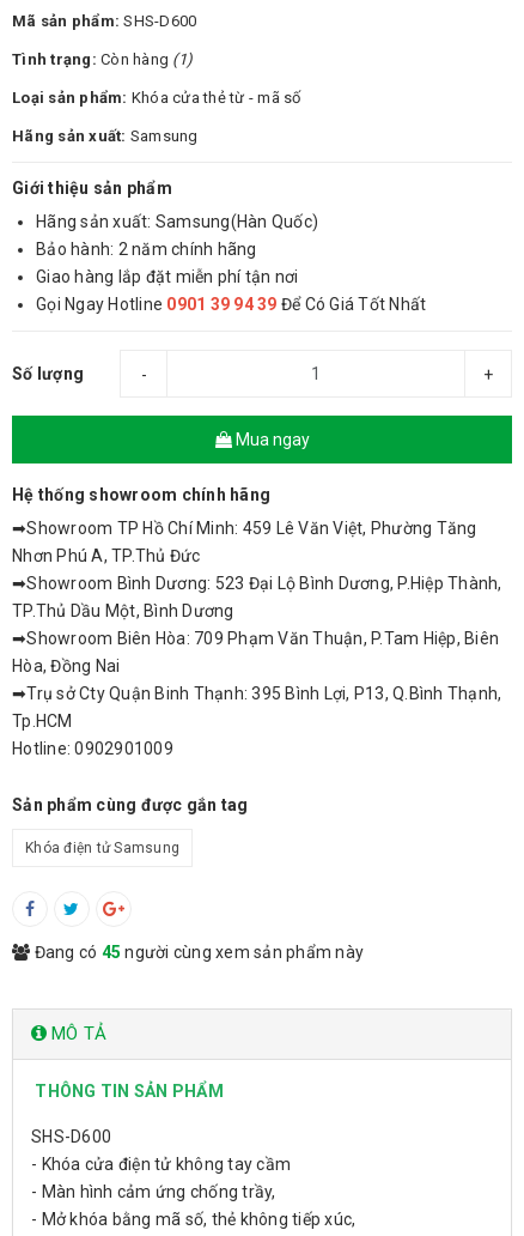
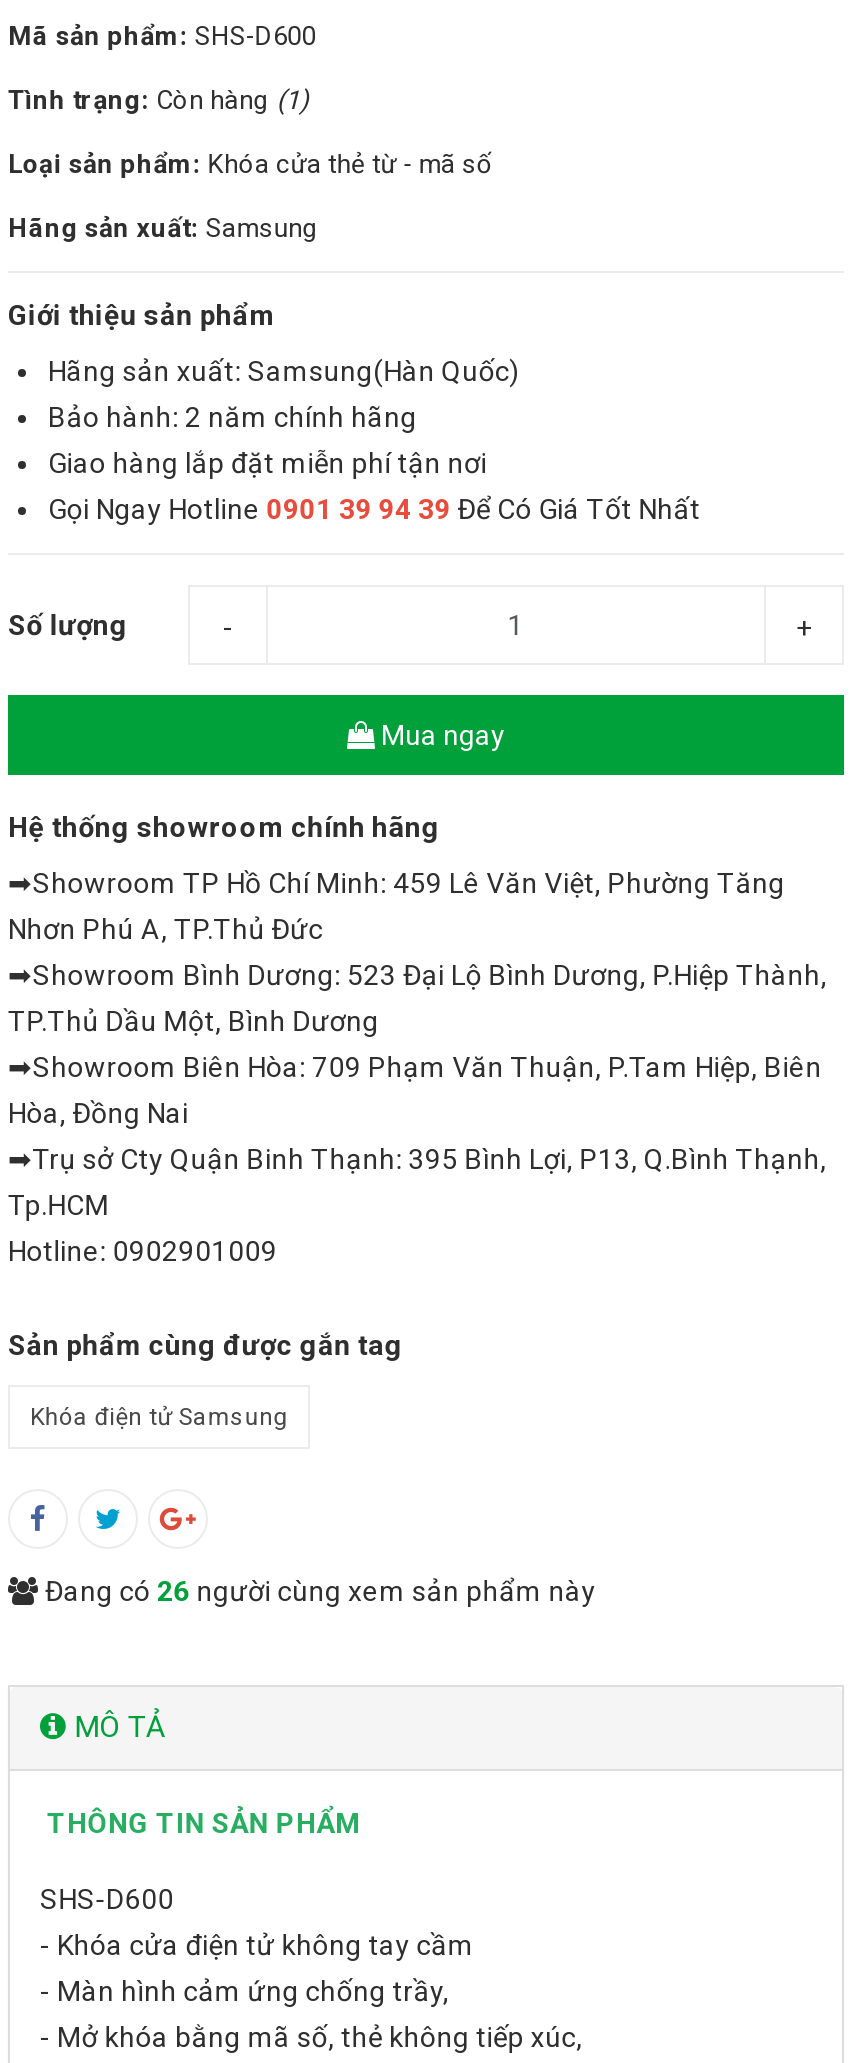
[30,943,364,962] Đang có 45 người cùng xem sản phẩm này -> [38,1576,596,1608] Đang có 26 người cùng xem sản phẩm này

